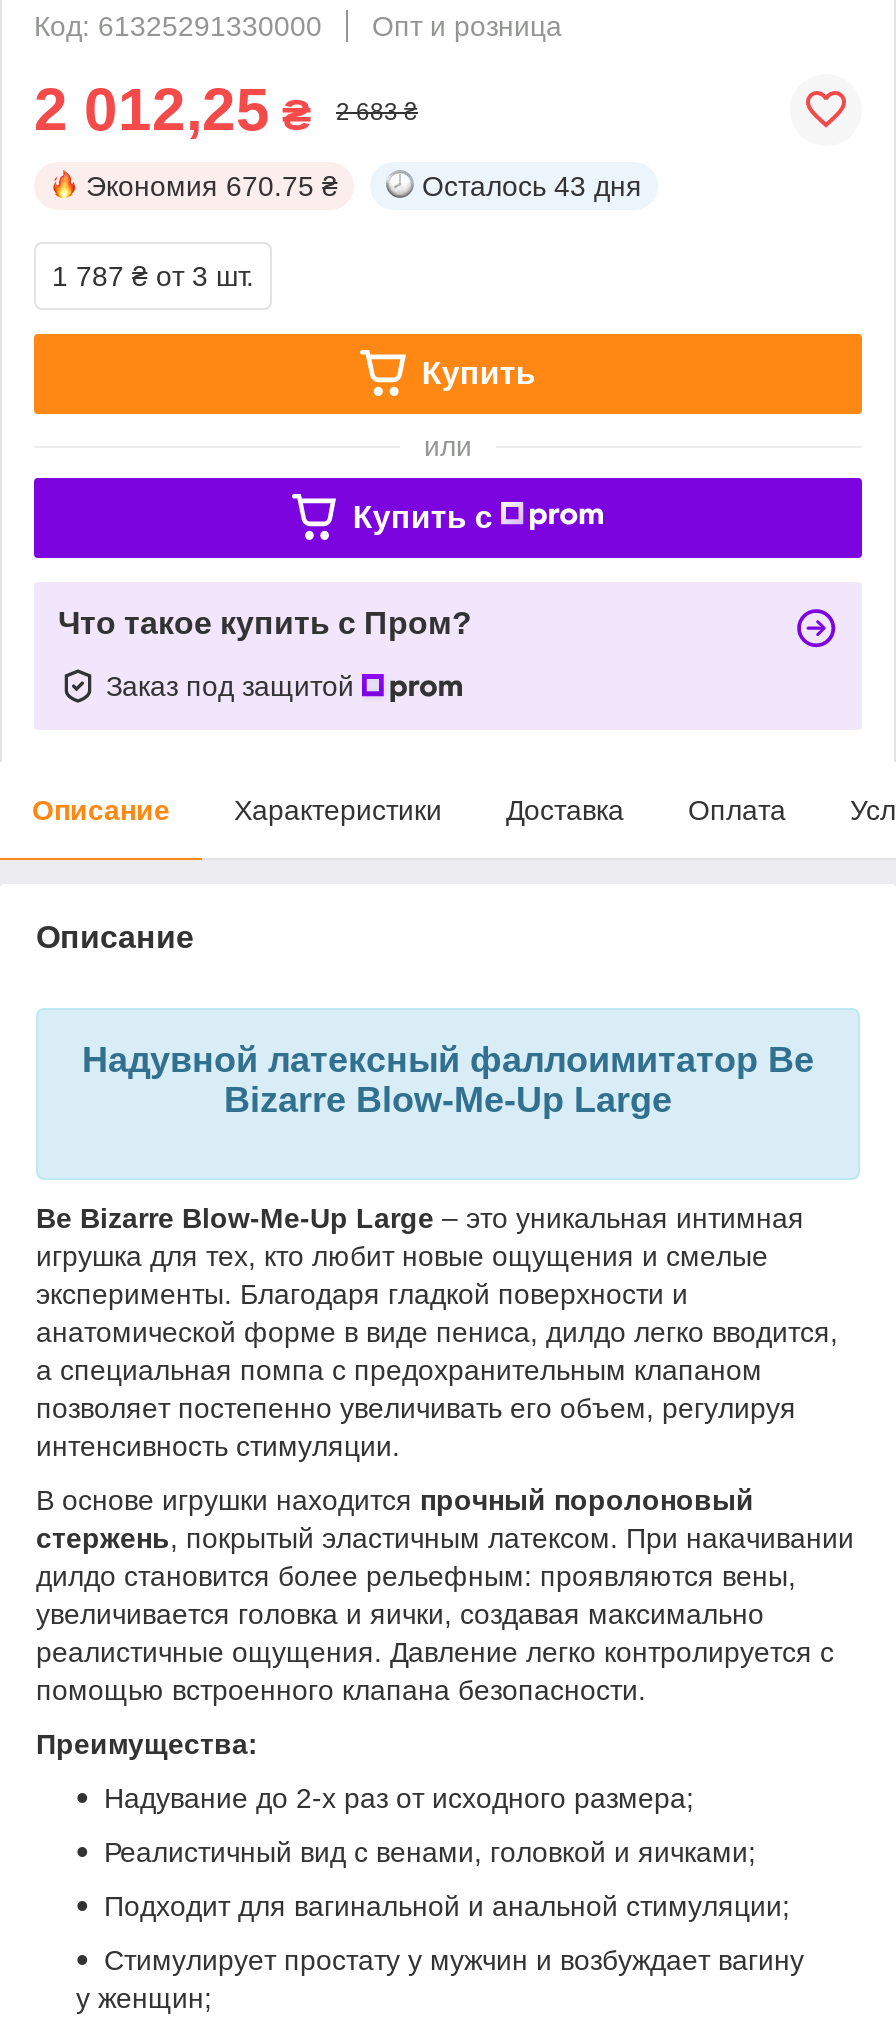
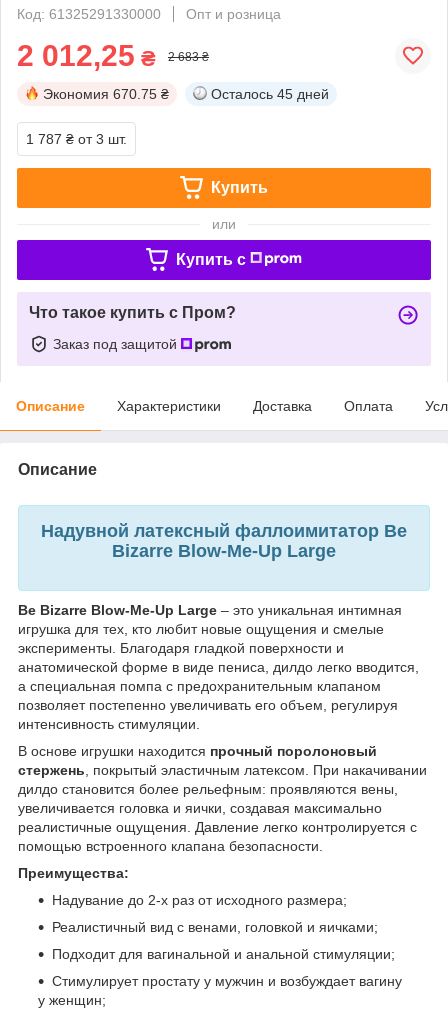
[422,170,642,202] Осталось 43 дня -> [211,86,329,102] Осталось 45 дней

